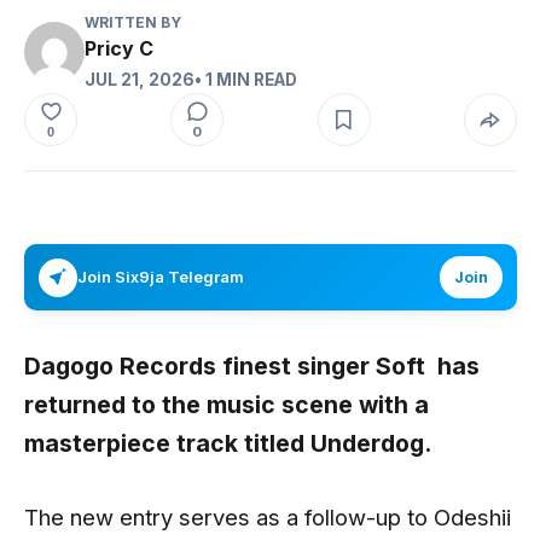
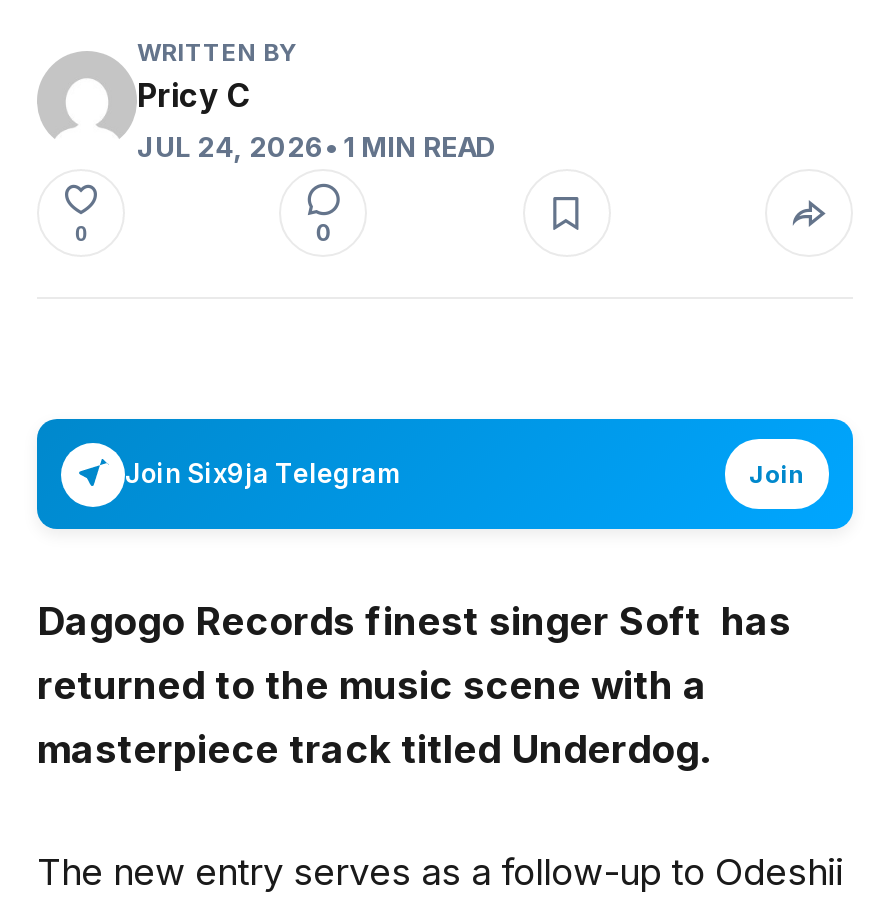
[85,70,297,89] JUL 21, 2026 • 1 MIN READ -> [137,131,495,163] JUL 24, 2026 • 1 MIN READ

